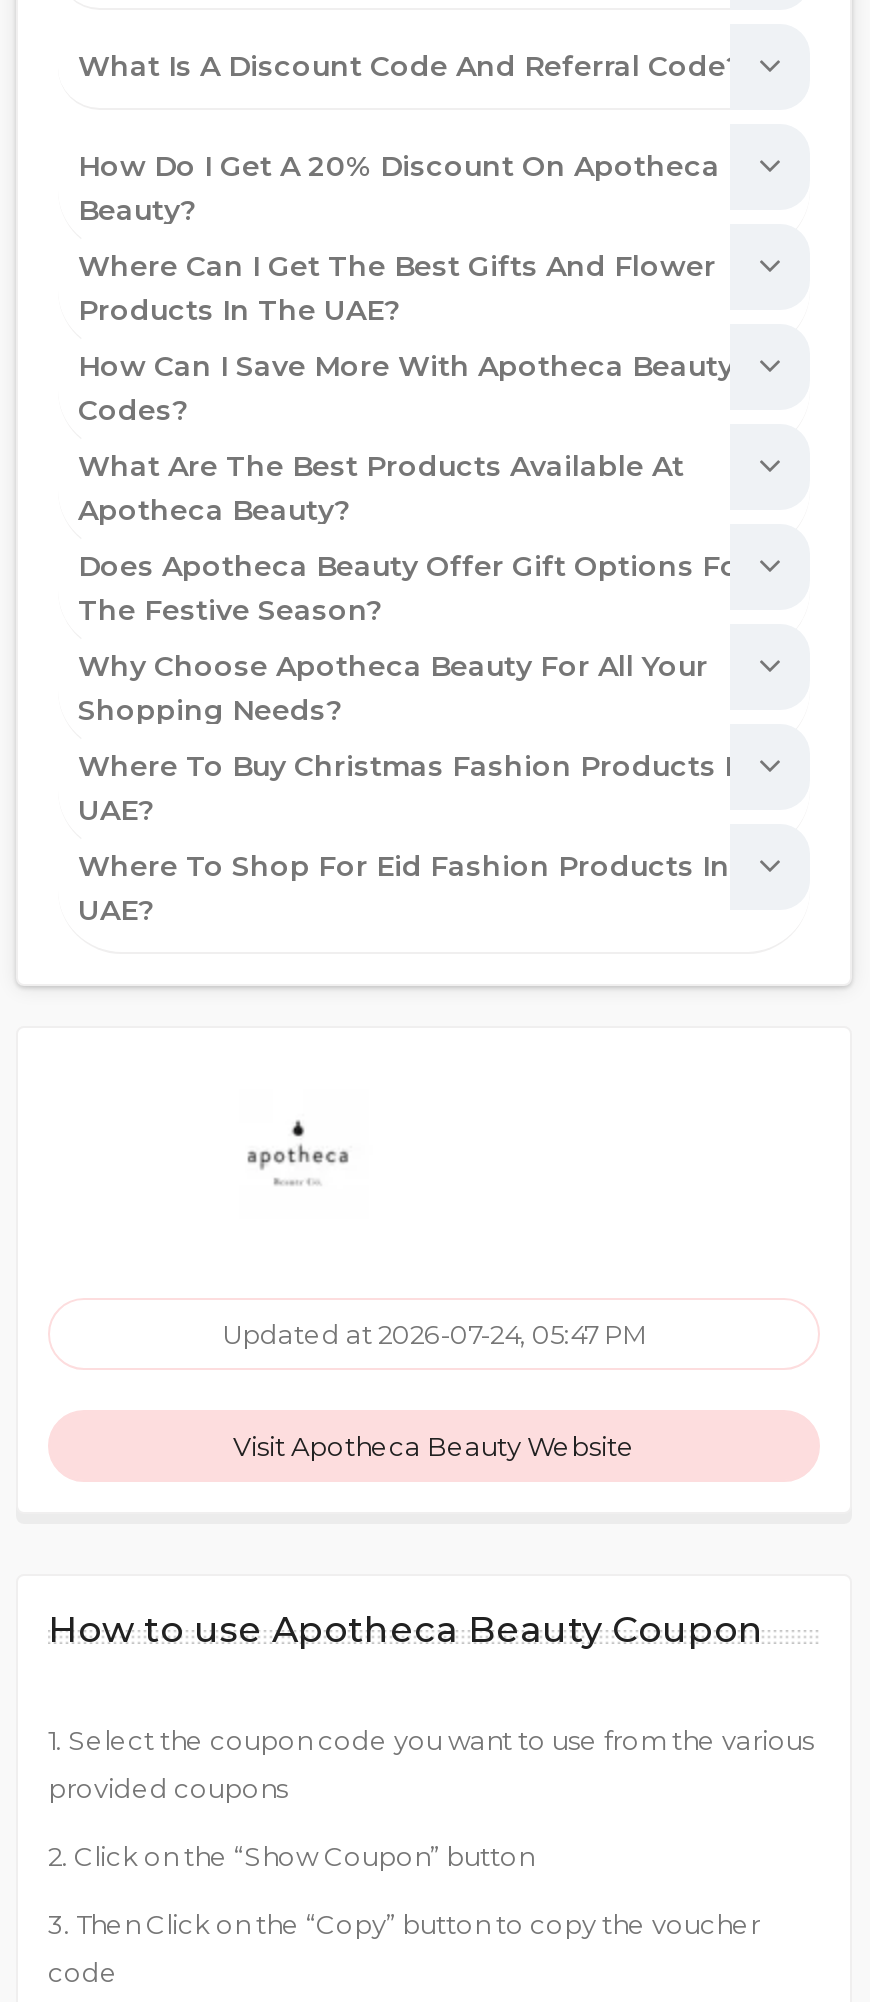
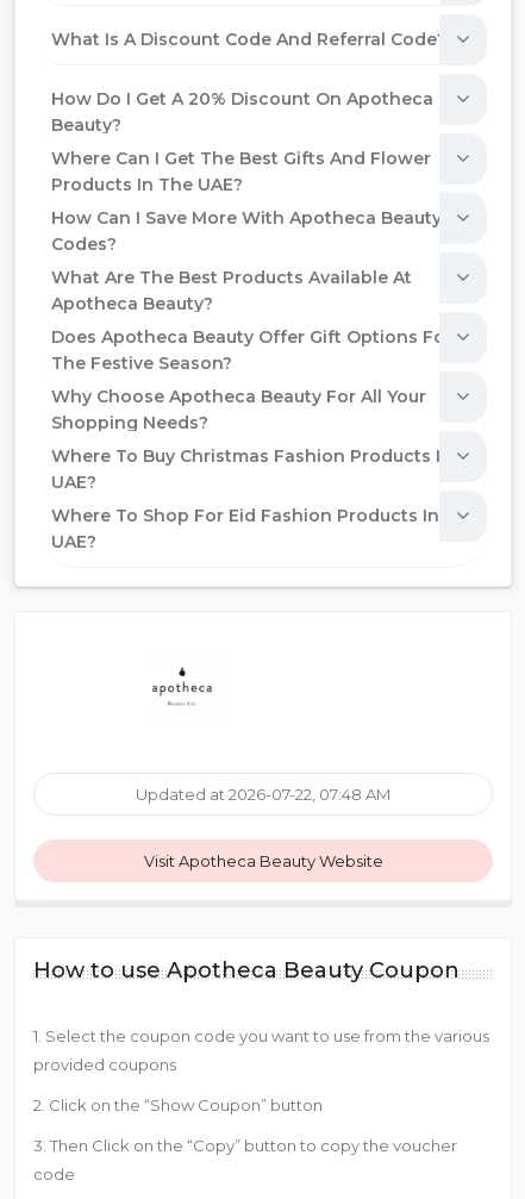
[222,1318,646,1350] Updated at 2026-07-24, 05:47 PM -> [136,785,390,804] Updated at 2026-07-22, 07:48 AM

